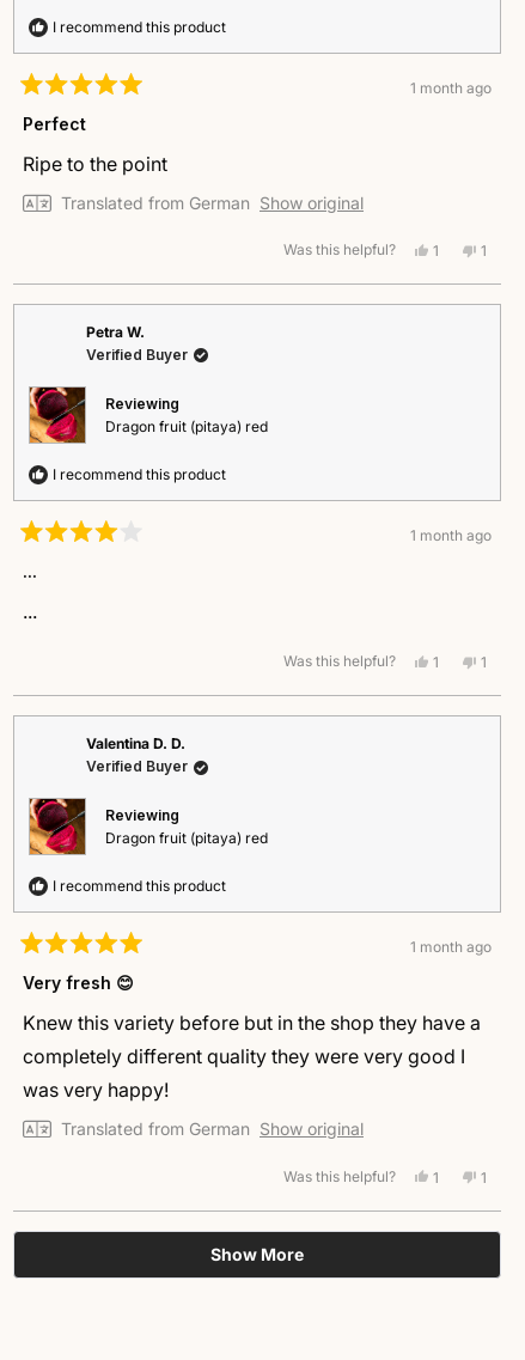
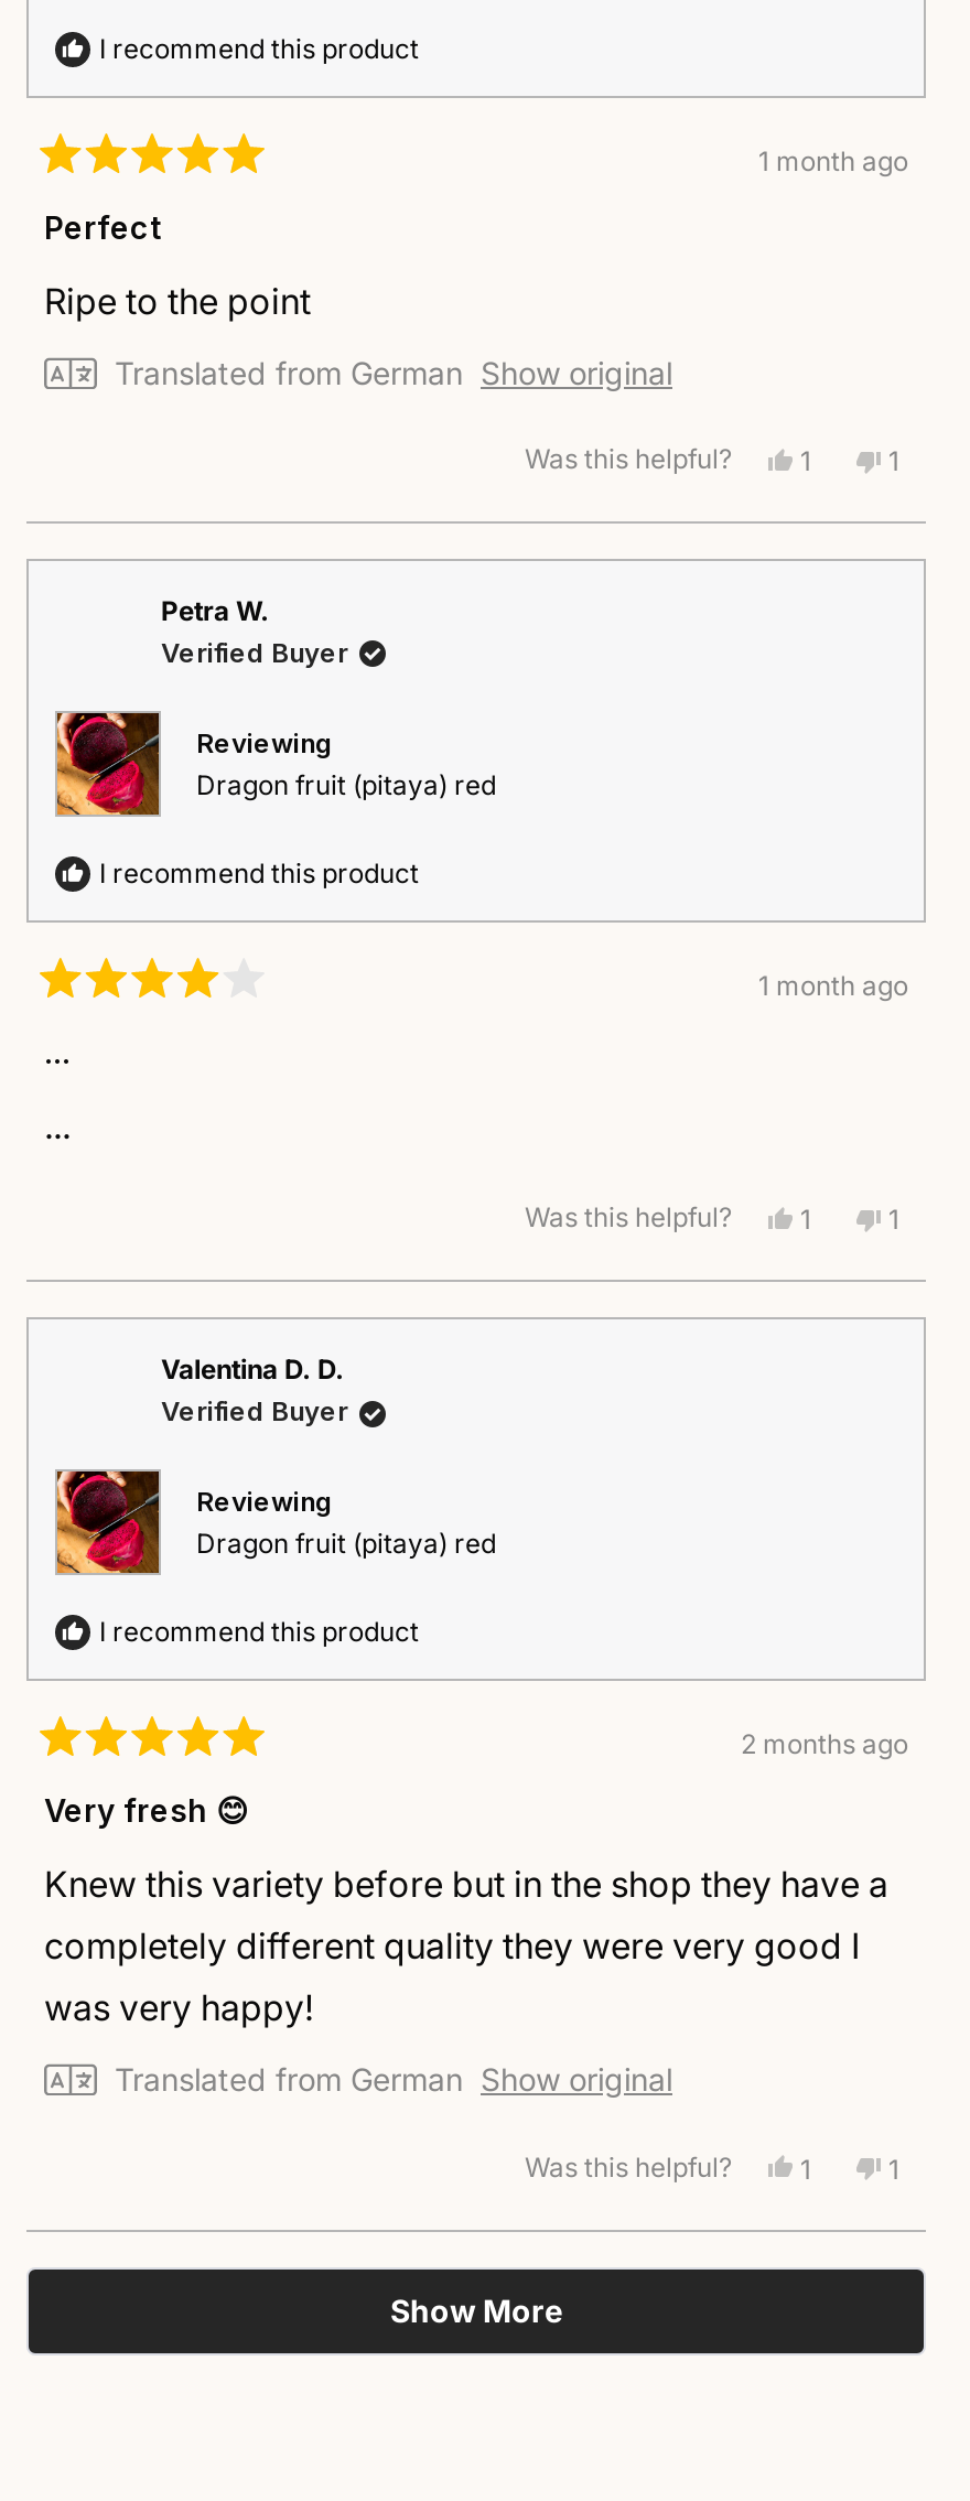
[410,938,492,956] 1 month ago -> [741,1727,908,1760] 2 months ago

